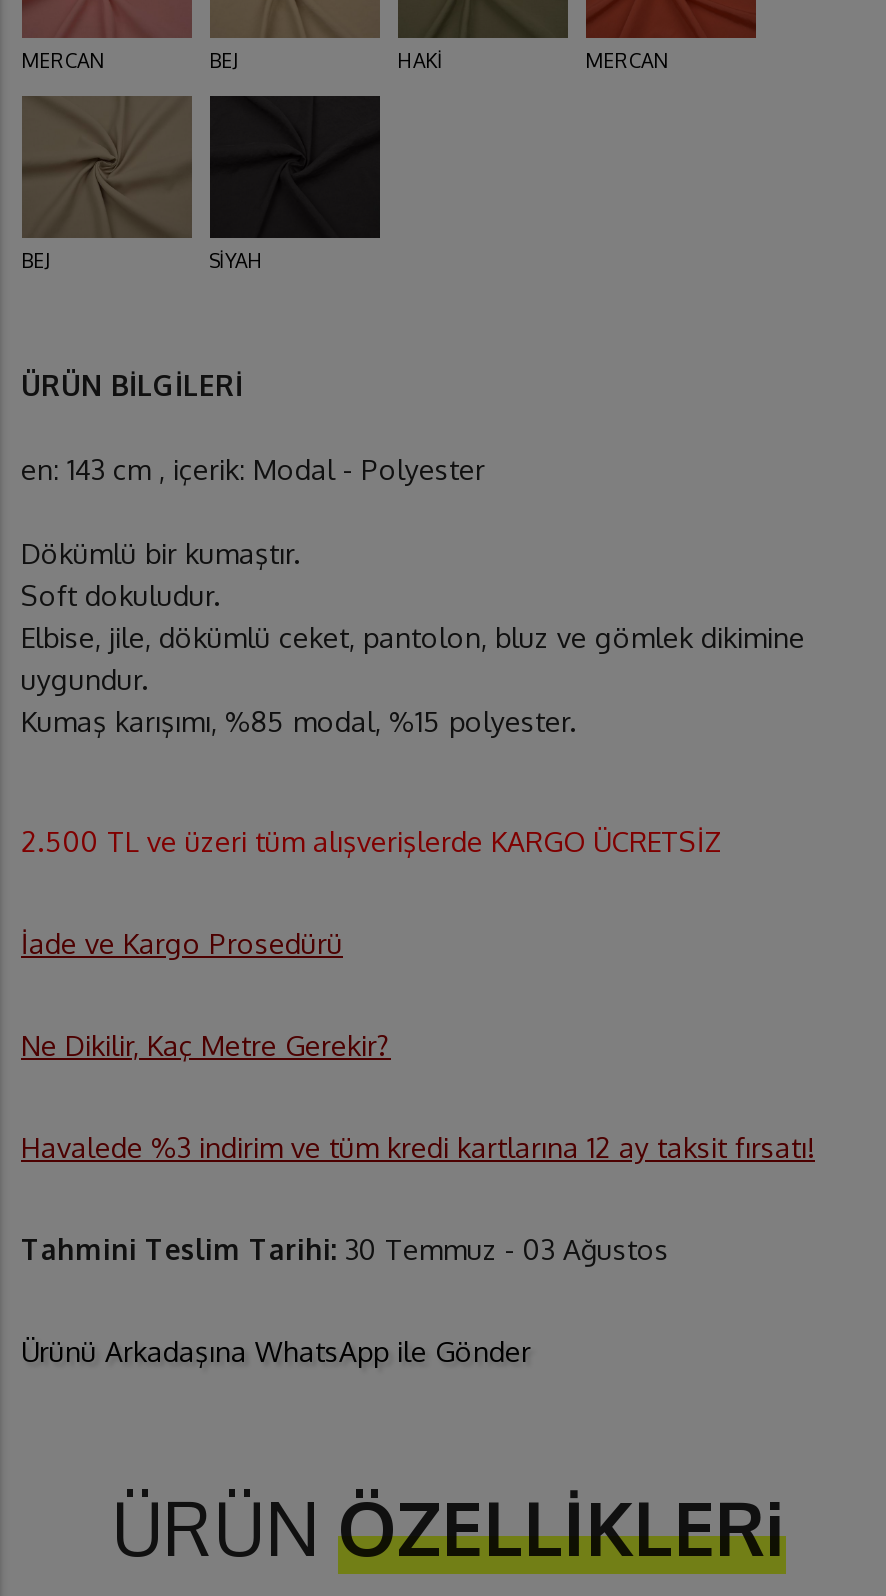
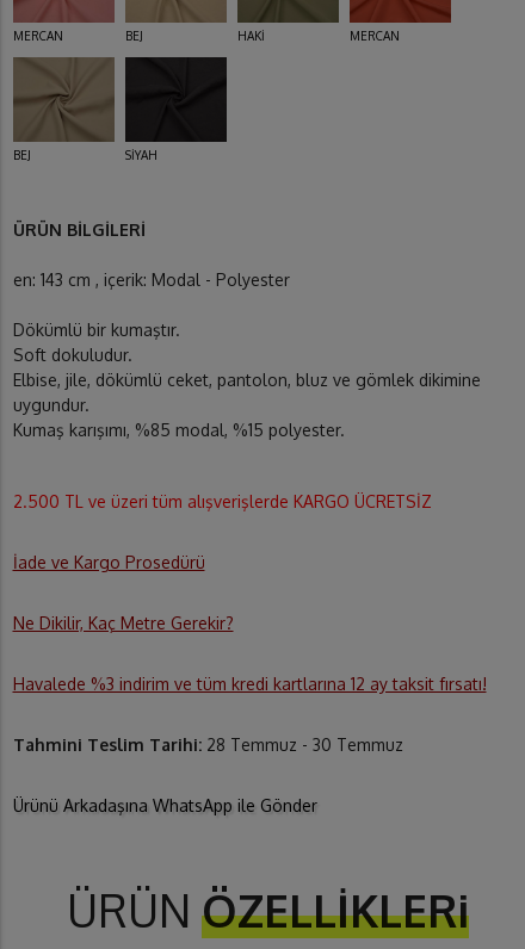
[21,1232,669,1266] Tahmini Teslim Tarihi: 30 Temmuz - 03 Ağustos -> [13,734,403,755] Tahmini Teslim Tarihi: 28 Temmuz - 30 Temmuz

